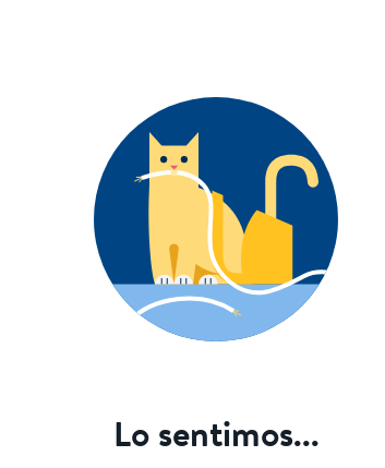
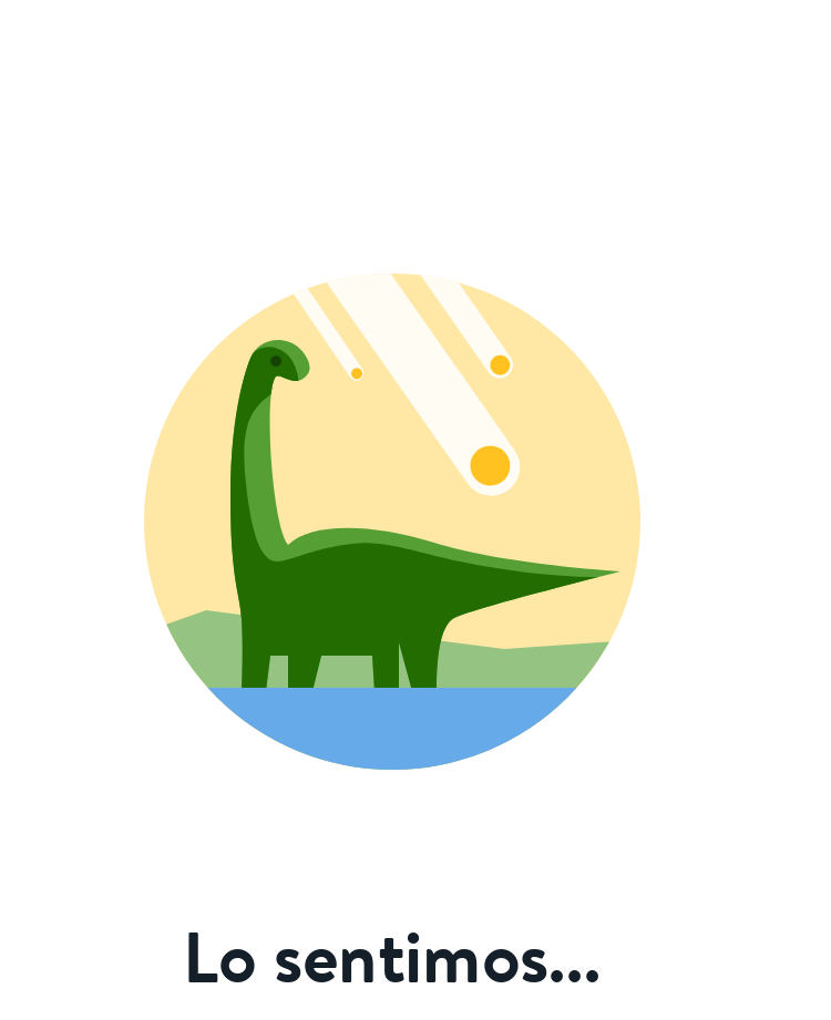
[93,96,339,317] [image] -> [144,274,640,719] [image]

